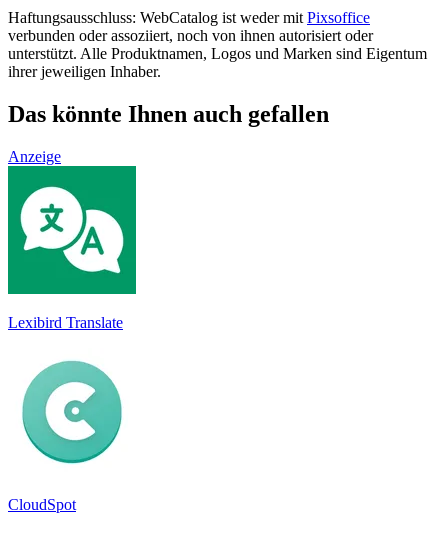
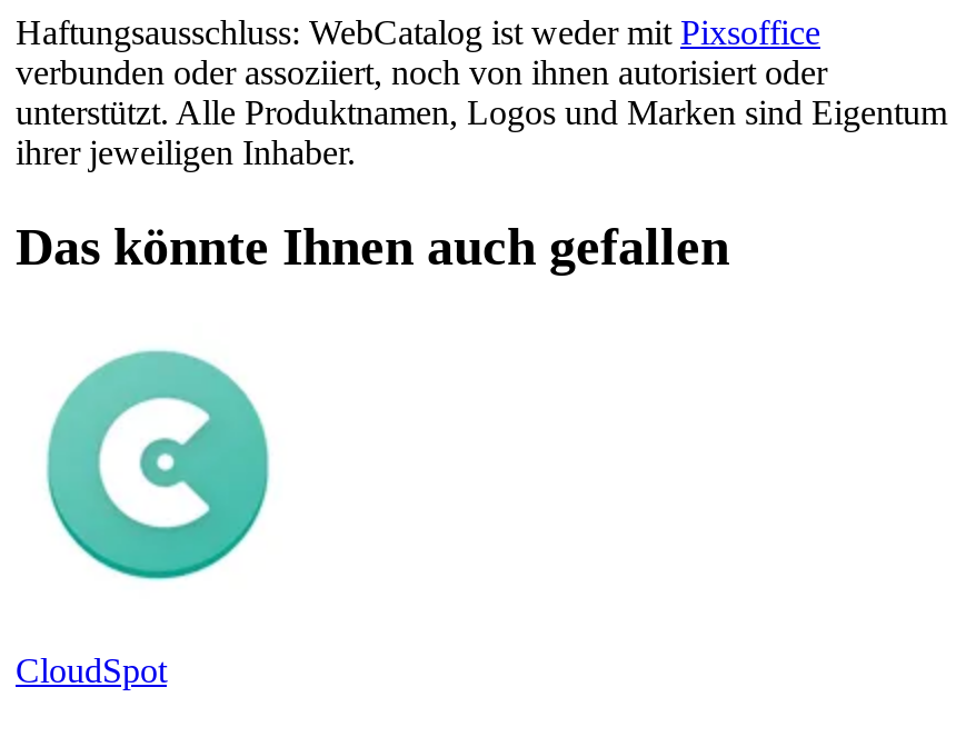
[8,148,61,165] Anzeige -> none
[7,165,137,331] [image] | Lexibird Translate -> none

